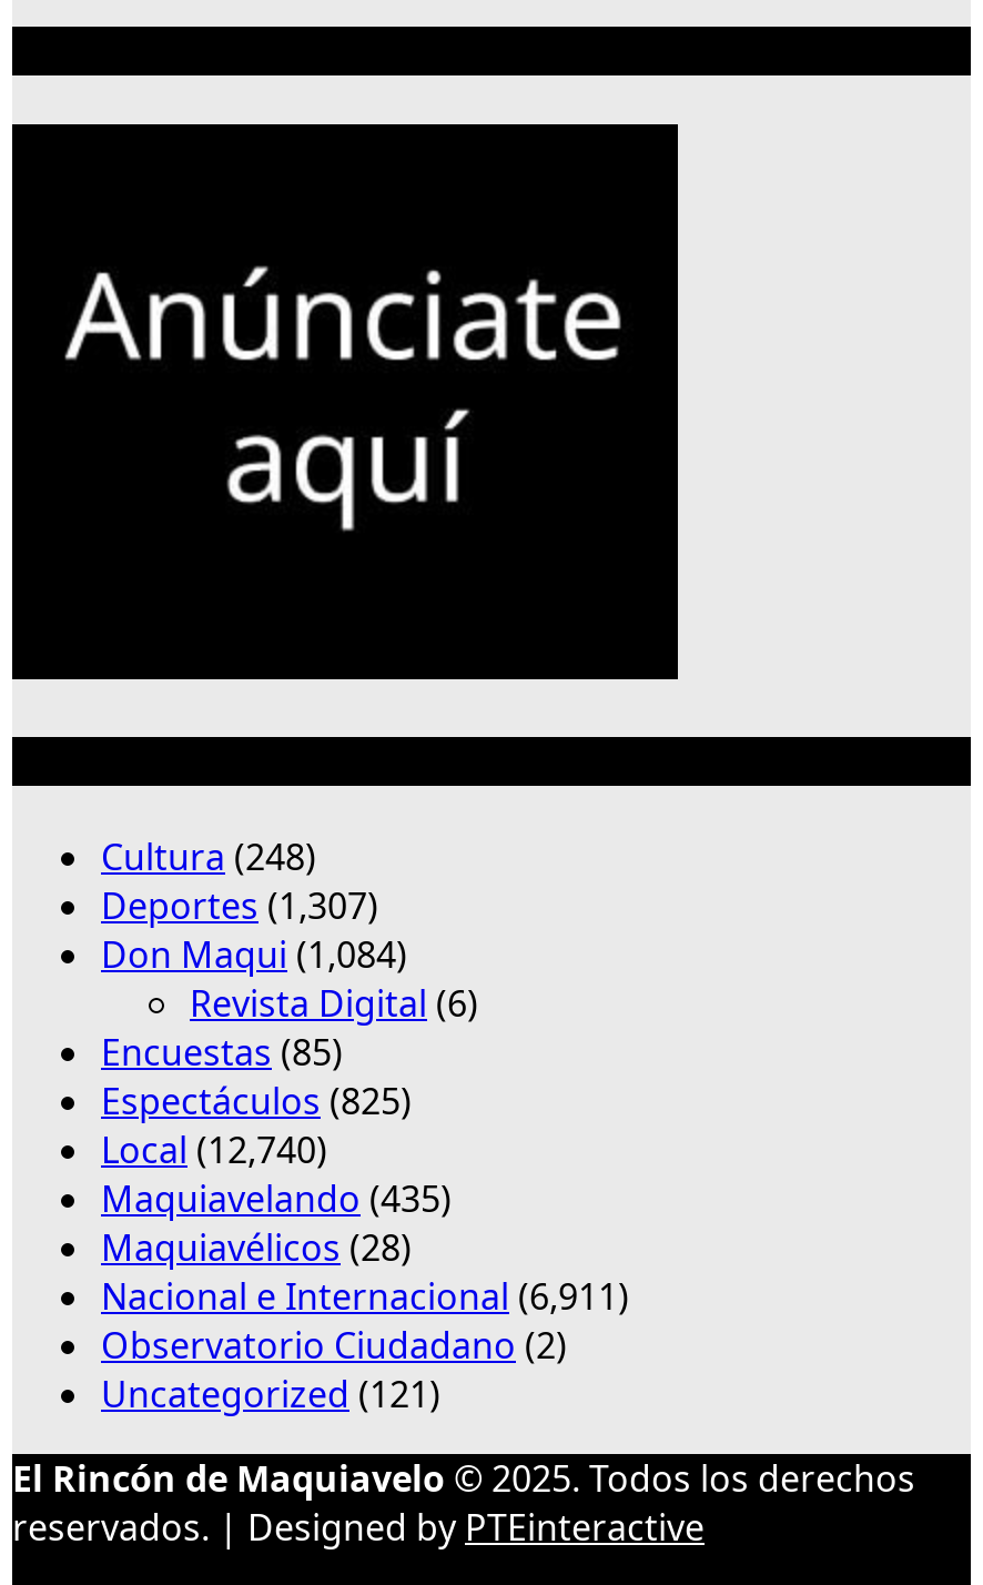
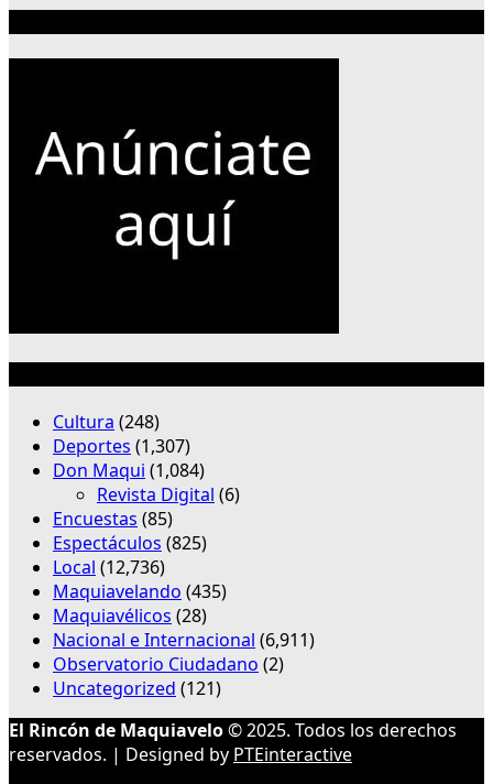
[101,1125,327,1174] Local (12,740) -> [53,555,165,579] Local (12,736)

